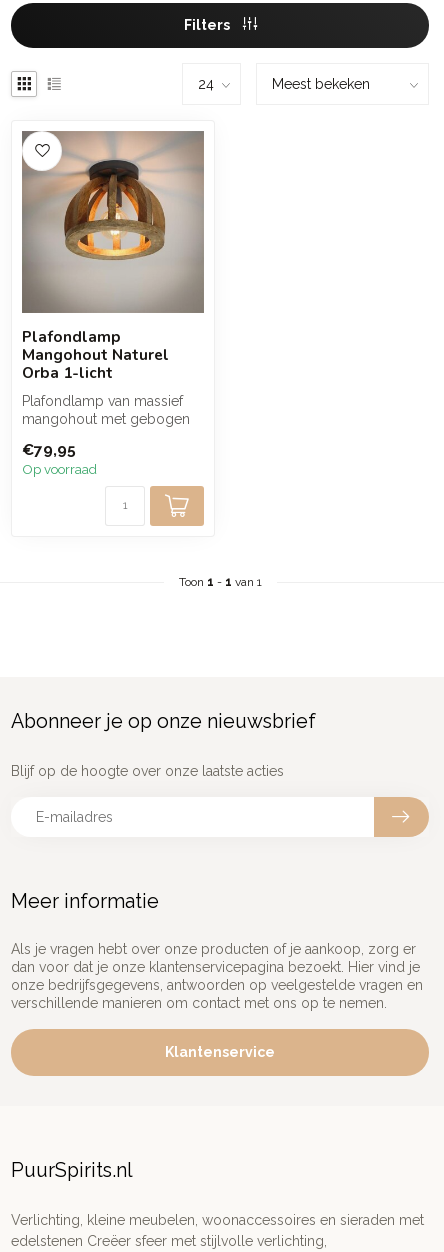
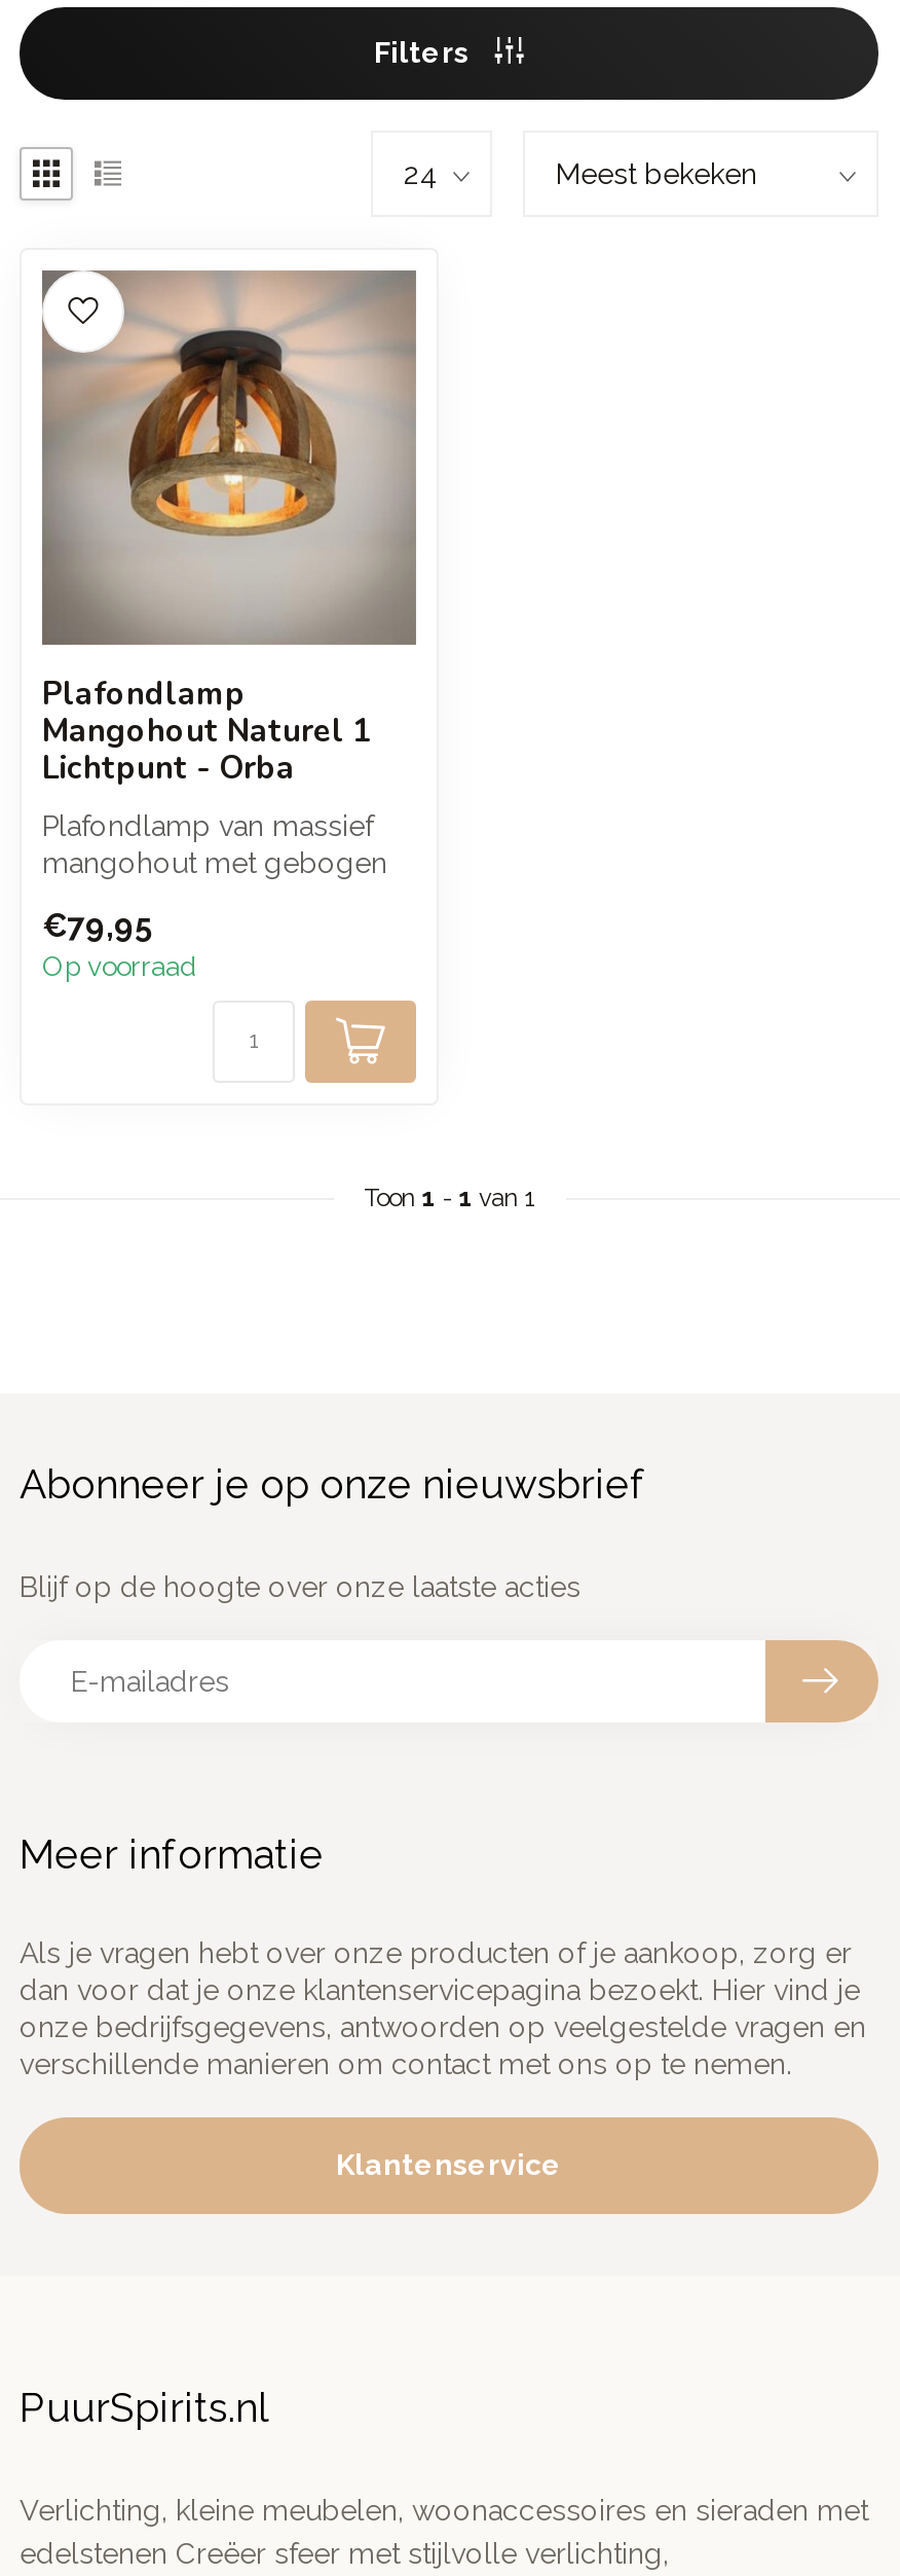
[22,344,169,383] Mangohout Naturel | Orba 1-licht -> [42,709,371,789] Mangohout Naturel 1 | Lichtpunt - Orba

